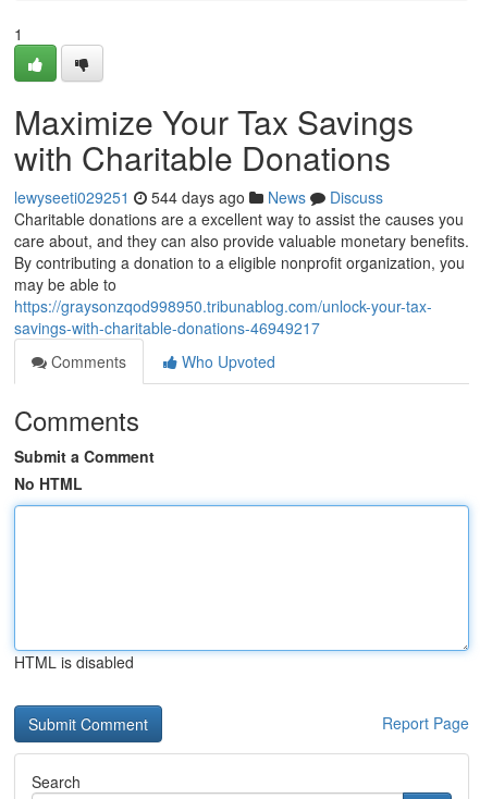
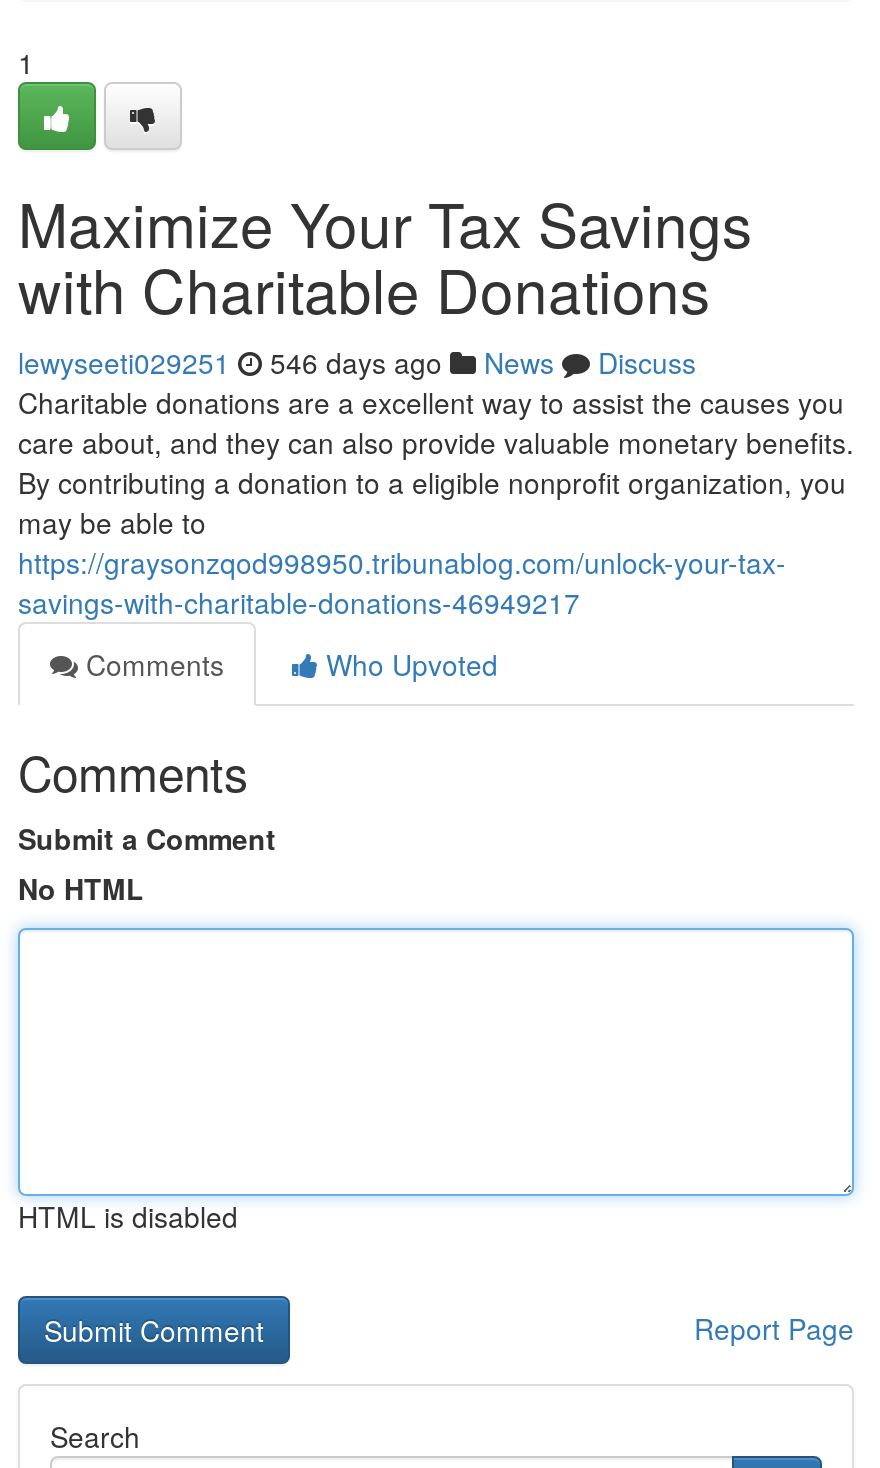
[14,186,383,208] lewyseeti029251 544 days ago News Discuss -> [18,342,696,382] lewyseeti029251 546 days ago News Discuss

